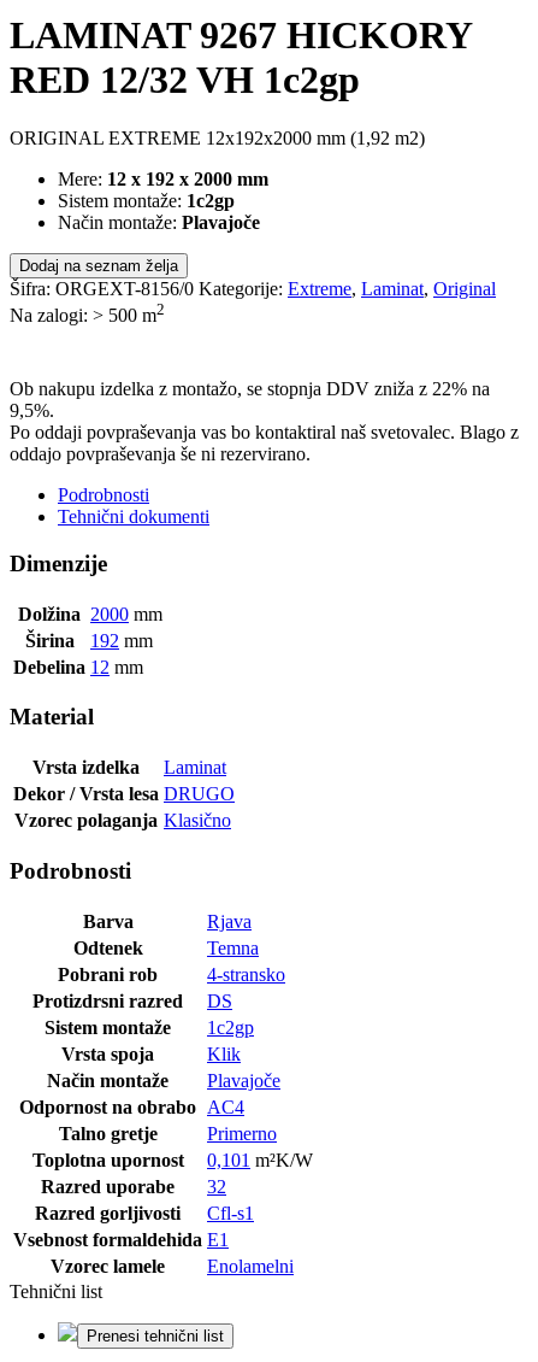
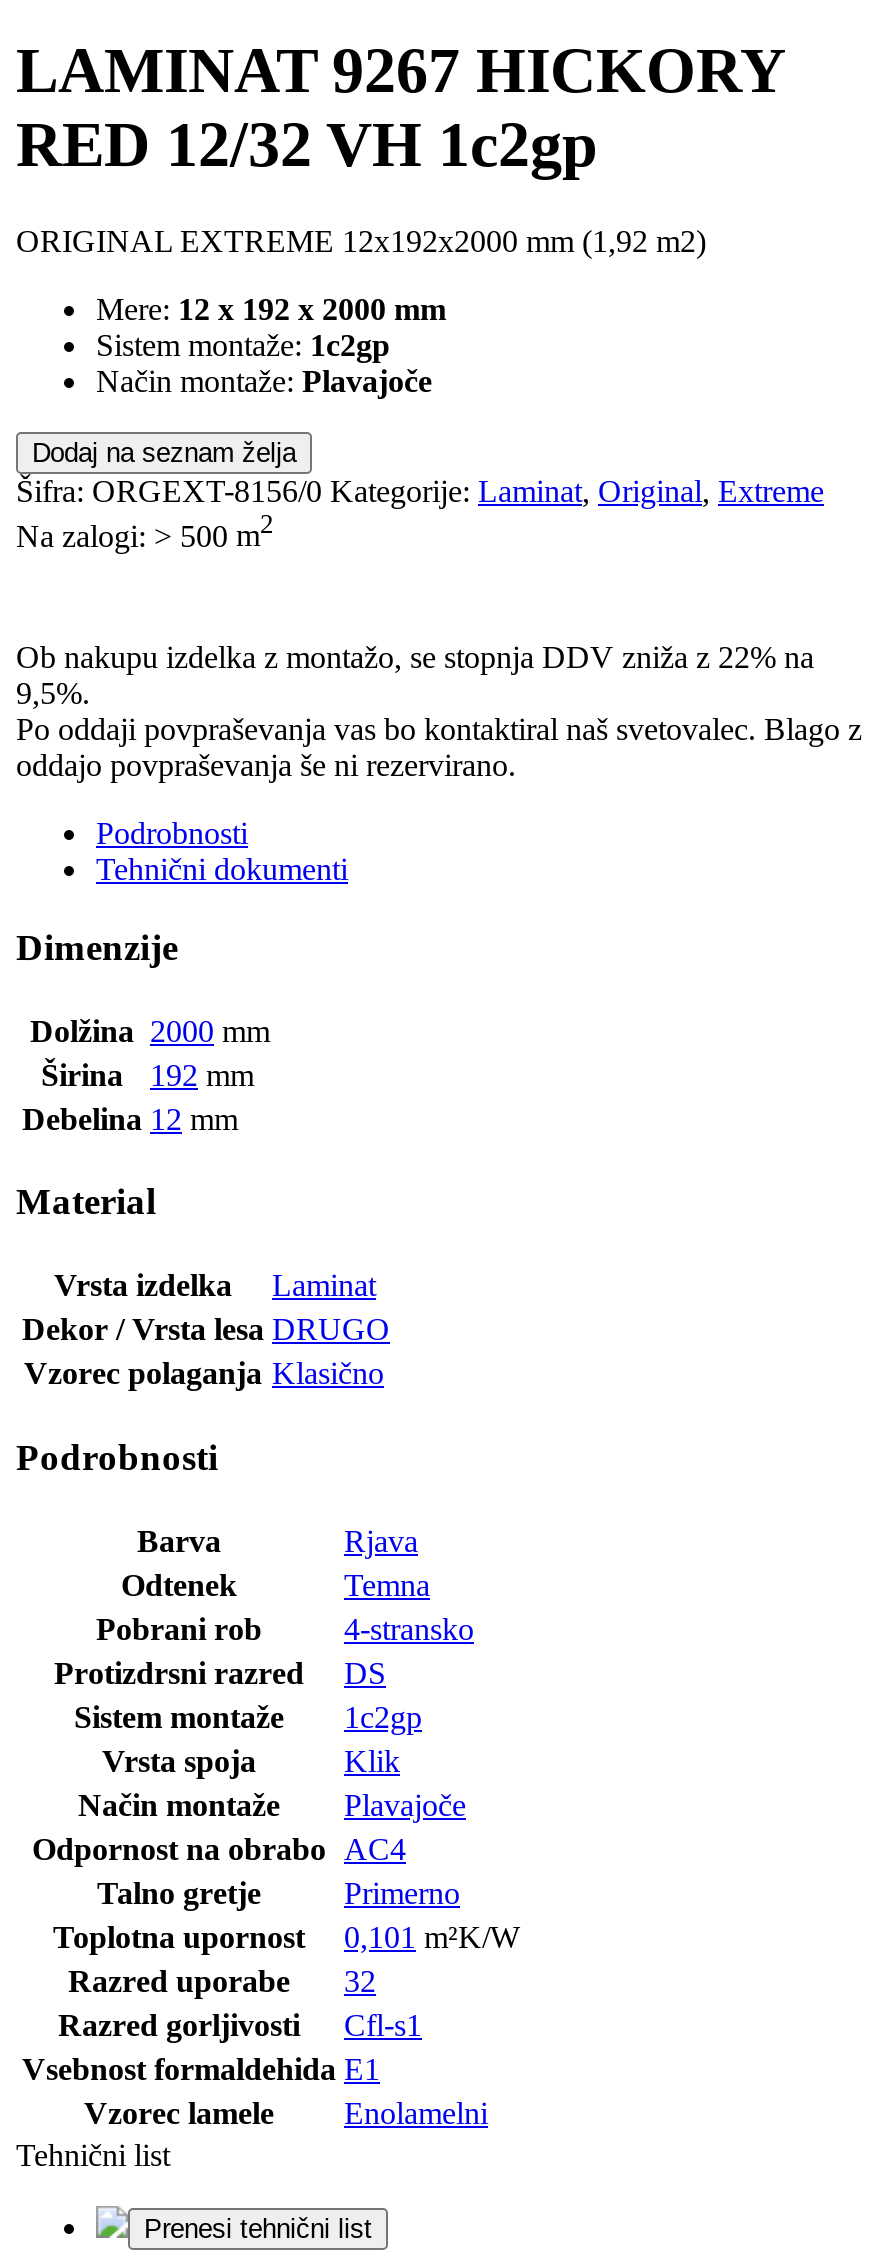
[10,278,496,299] Šifra:ORGEXT-8156/0 Kategorije: Extreme, Laminat, Original -> [16,474,824,508] Šifra:ORGEXT-8156/0 Kategorije: Laminat, Original, Extreme

